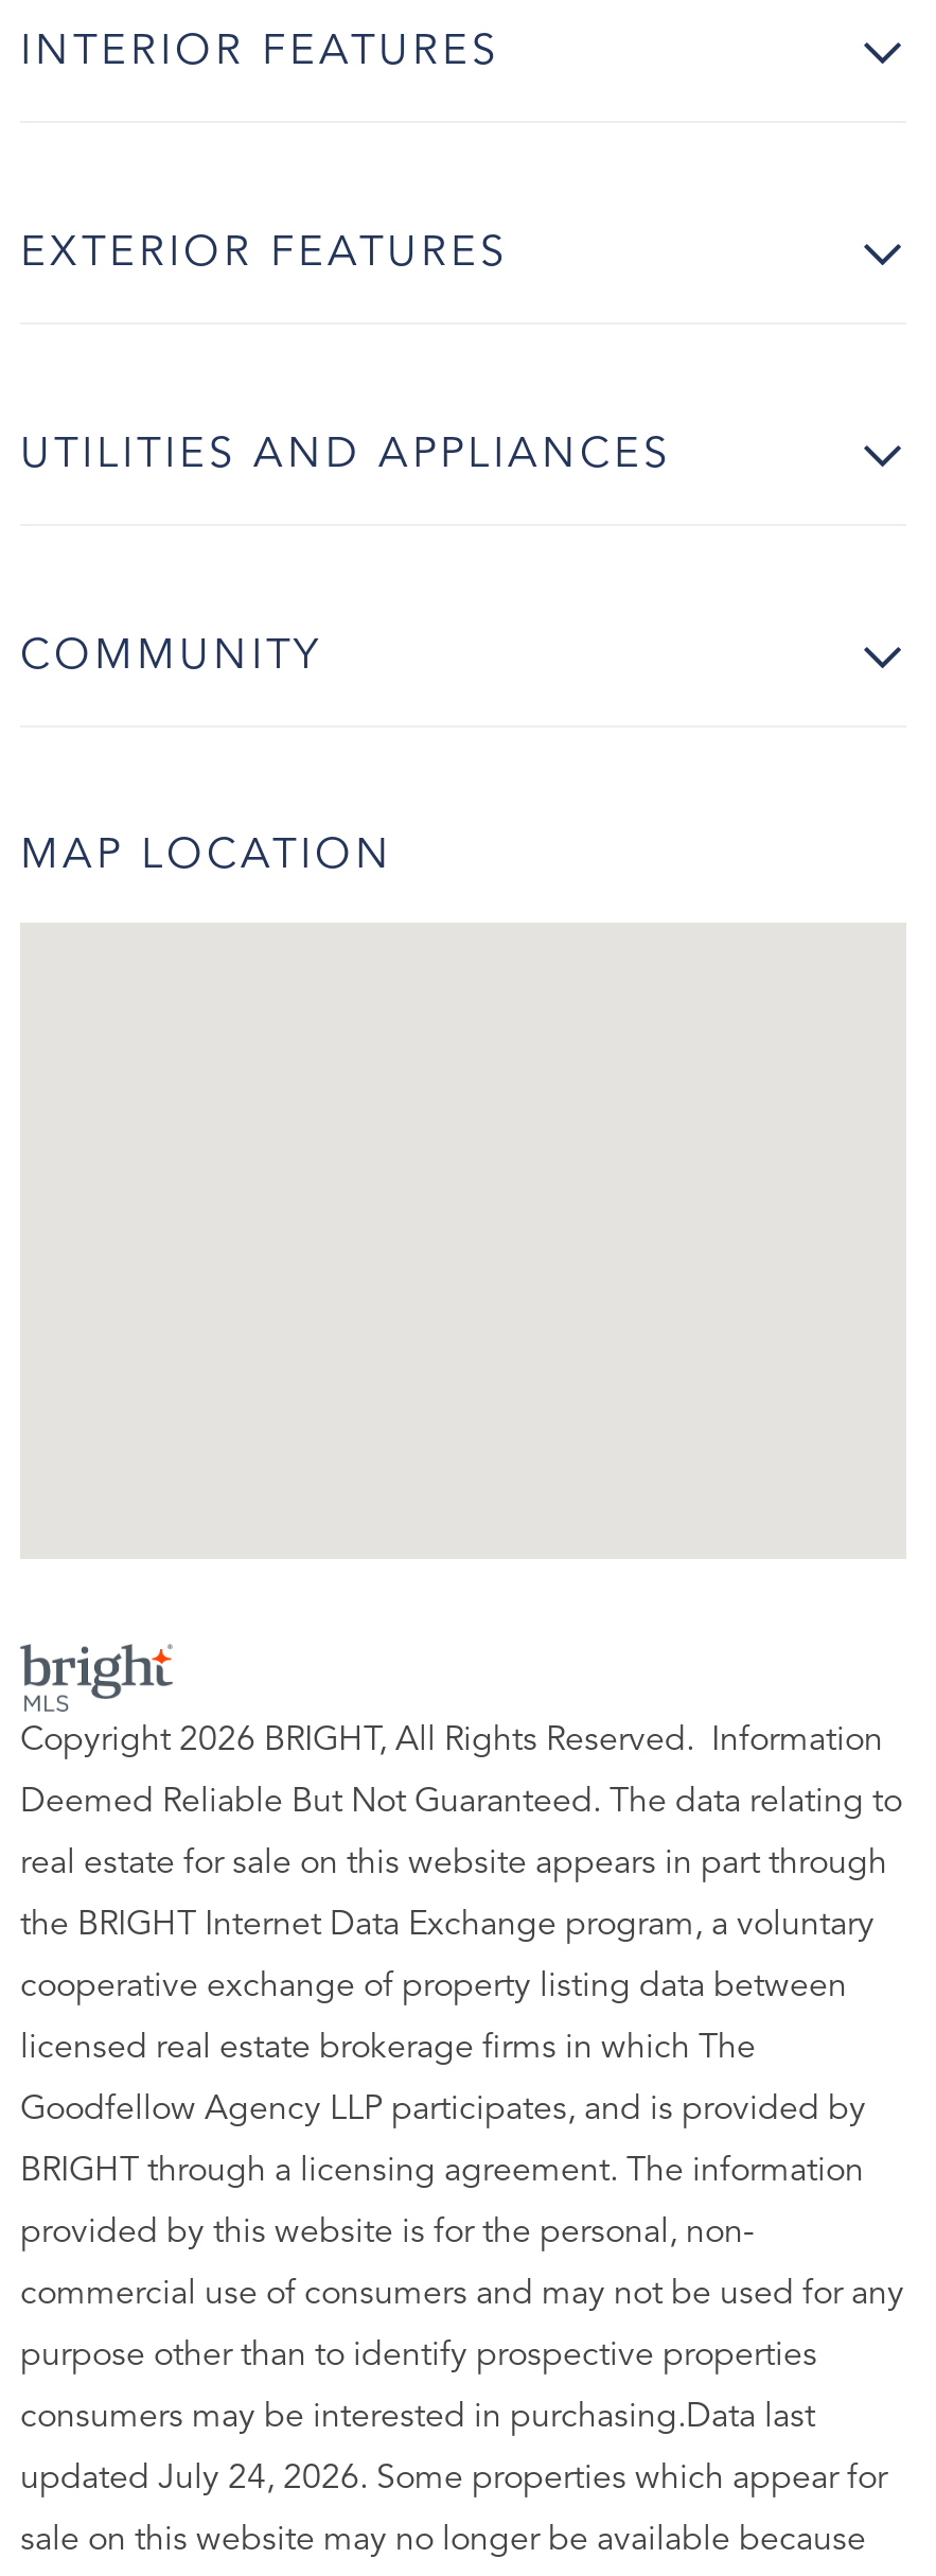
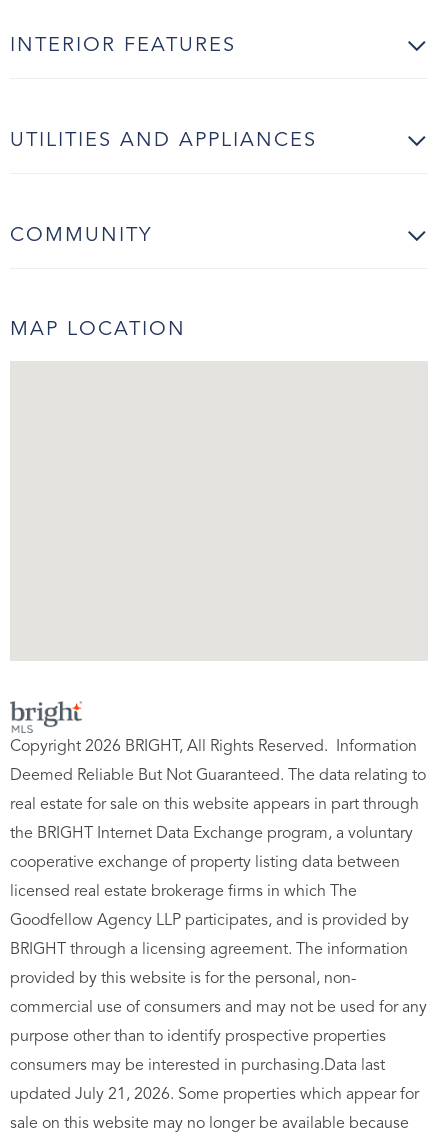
[20,232,508,275] EXTERIOR FEATURES -> none
[20,2462,887,2496] updated July 24, 2026. Some properties which appear for -> [10,1087,419,1103] updated July 21, 2026. Some properties which appear for

